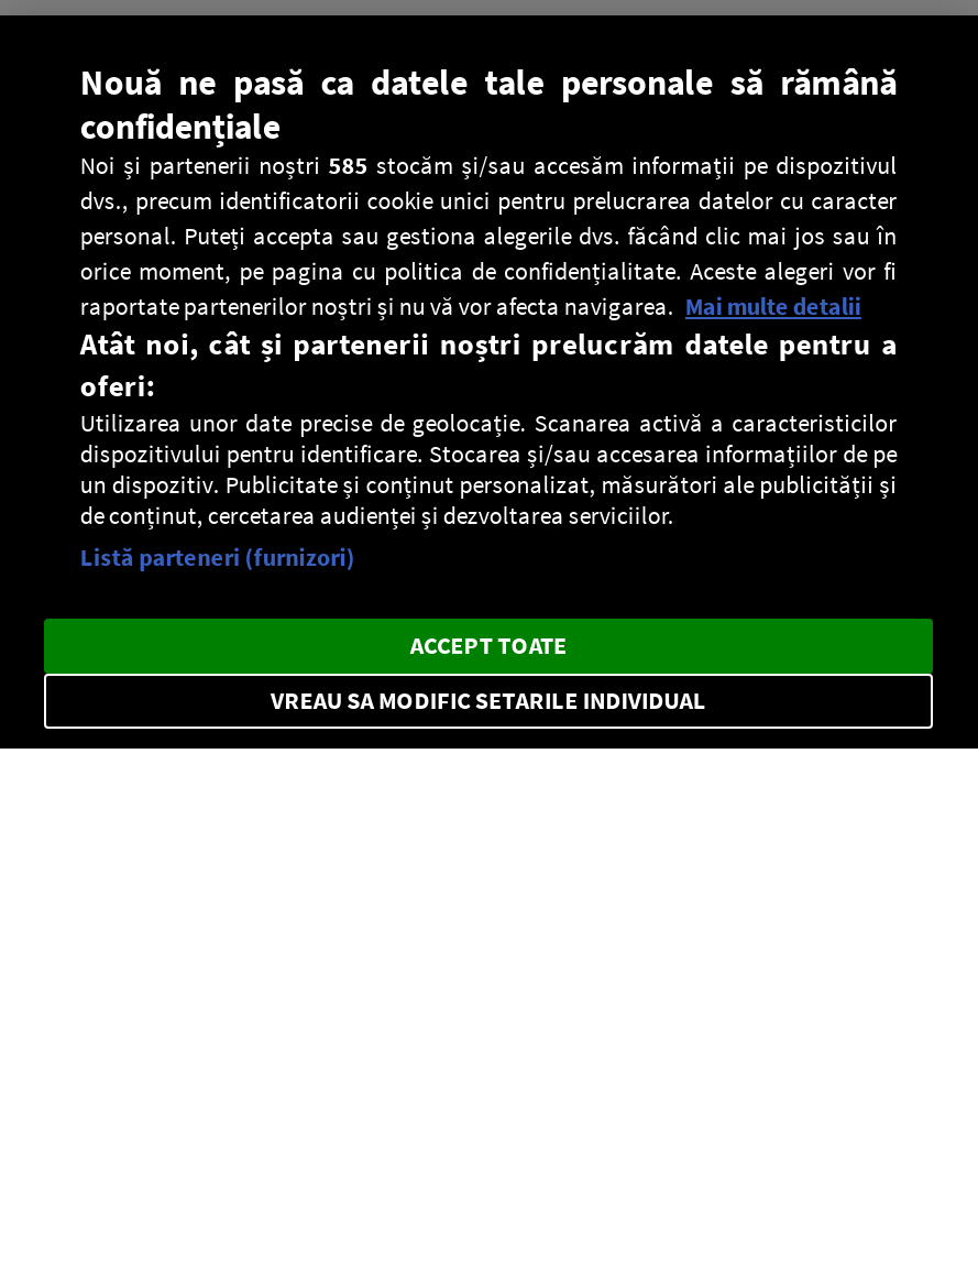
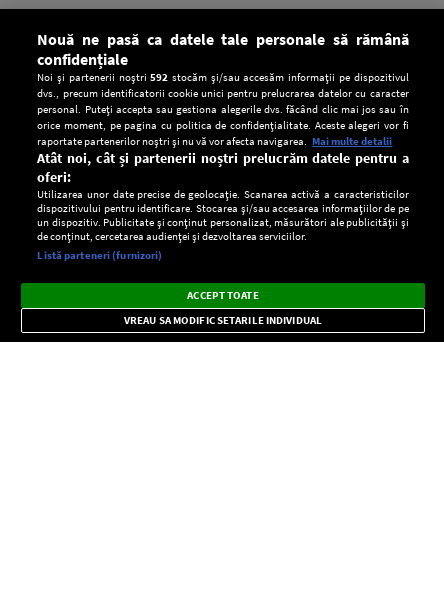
[80,149,897,180] Noi și partenerii noștri 585 stocăm și/sau accesăm informații pe dispozitivul -> [37,70,409,84] Noi și partenerii noștri 592 stocăm și/sau accesăm informații pe dispozitivul

